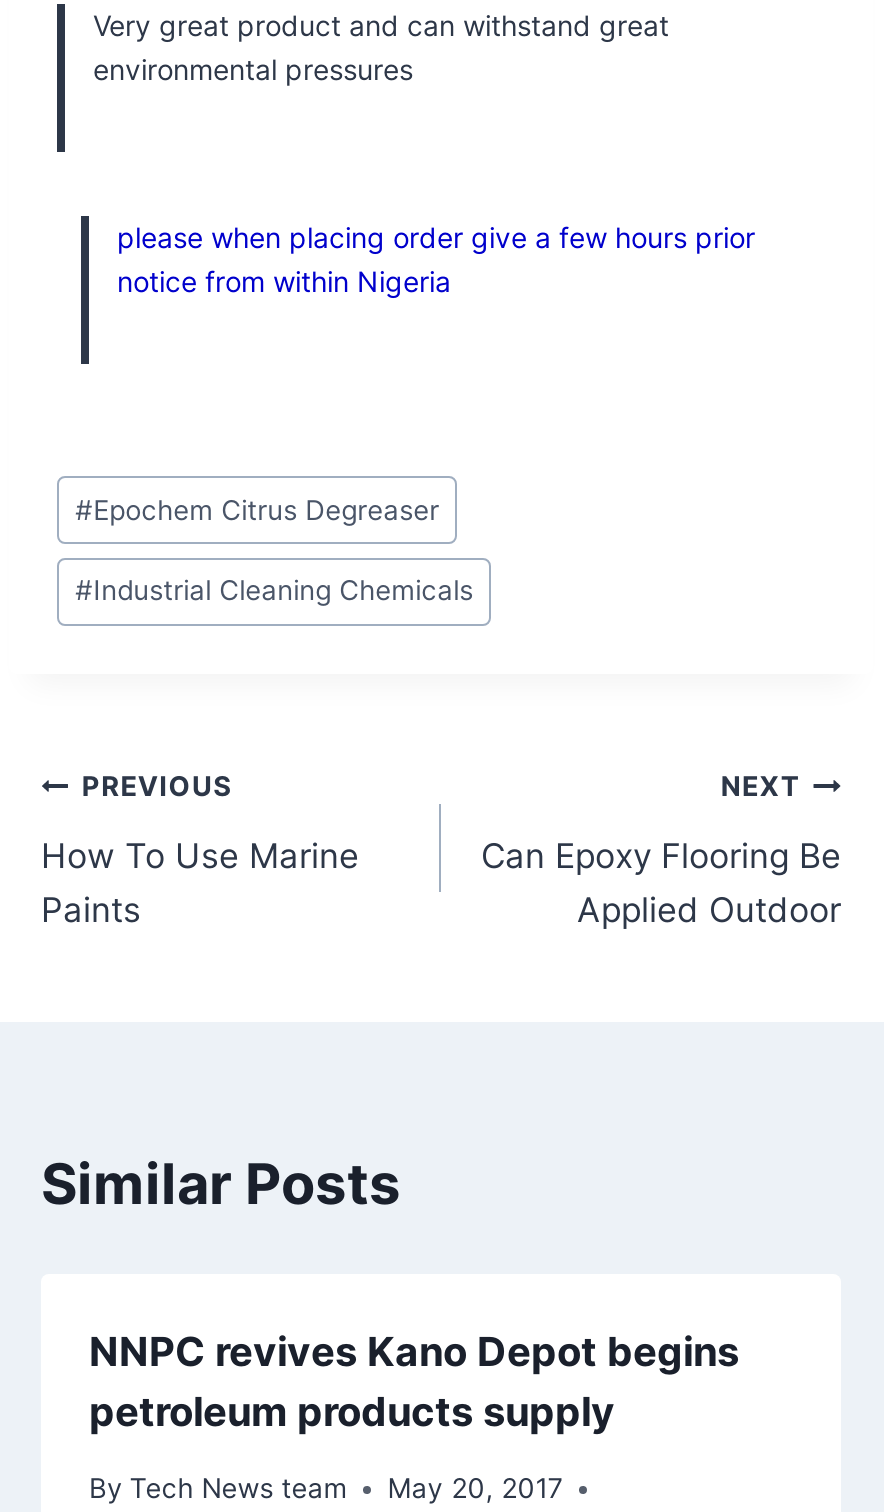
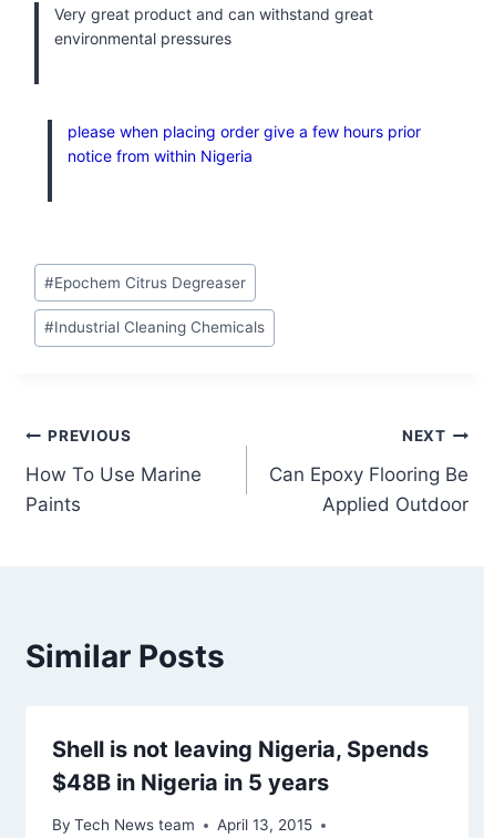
[89,1328,739,1436] NNPC revives Kano Depot begins | petroleum products supply -> [52,736,429,796] Shell is not leaving Nigeria, Spends | $48B in Nigeria in 5 years
[89,1473,563,1505] By Tech News team May 20, 2017 -> [52,816,313,834] By Tech News team April 13, 2015

